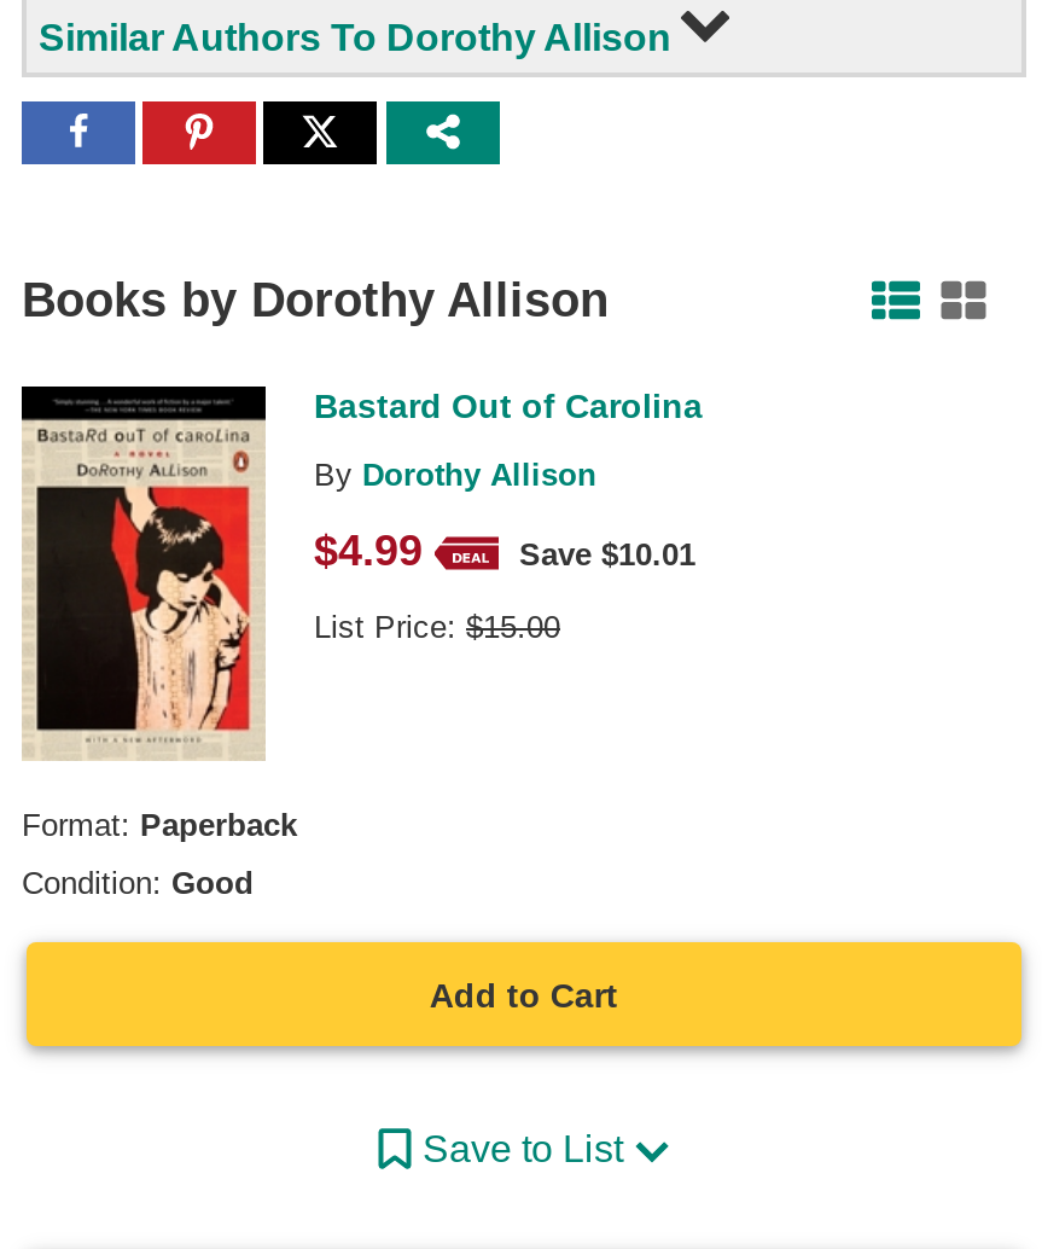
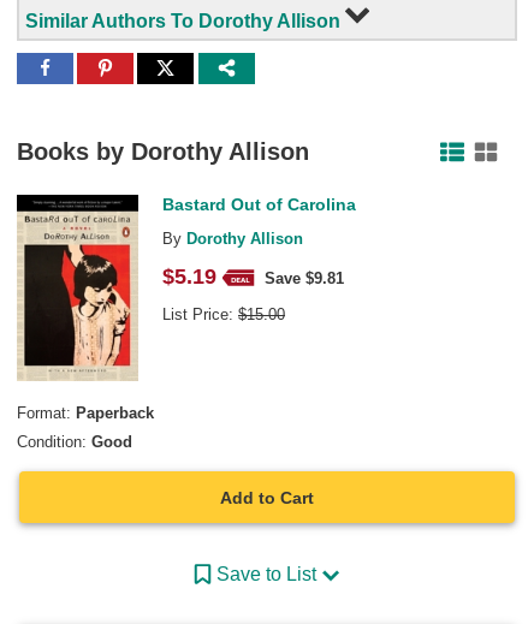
[314,526,423,574] $4.99 -> [162,264,216,288] $5.19
[519,536,695,572] Save $10.01 -> [265,269,344,287] Save $9.81

